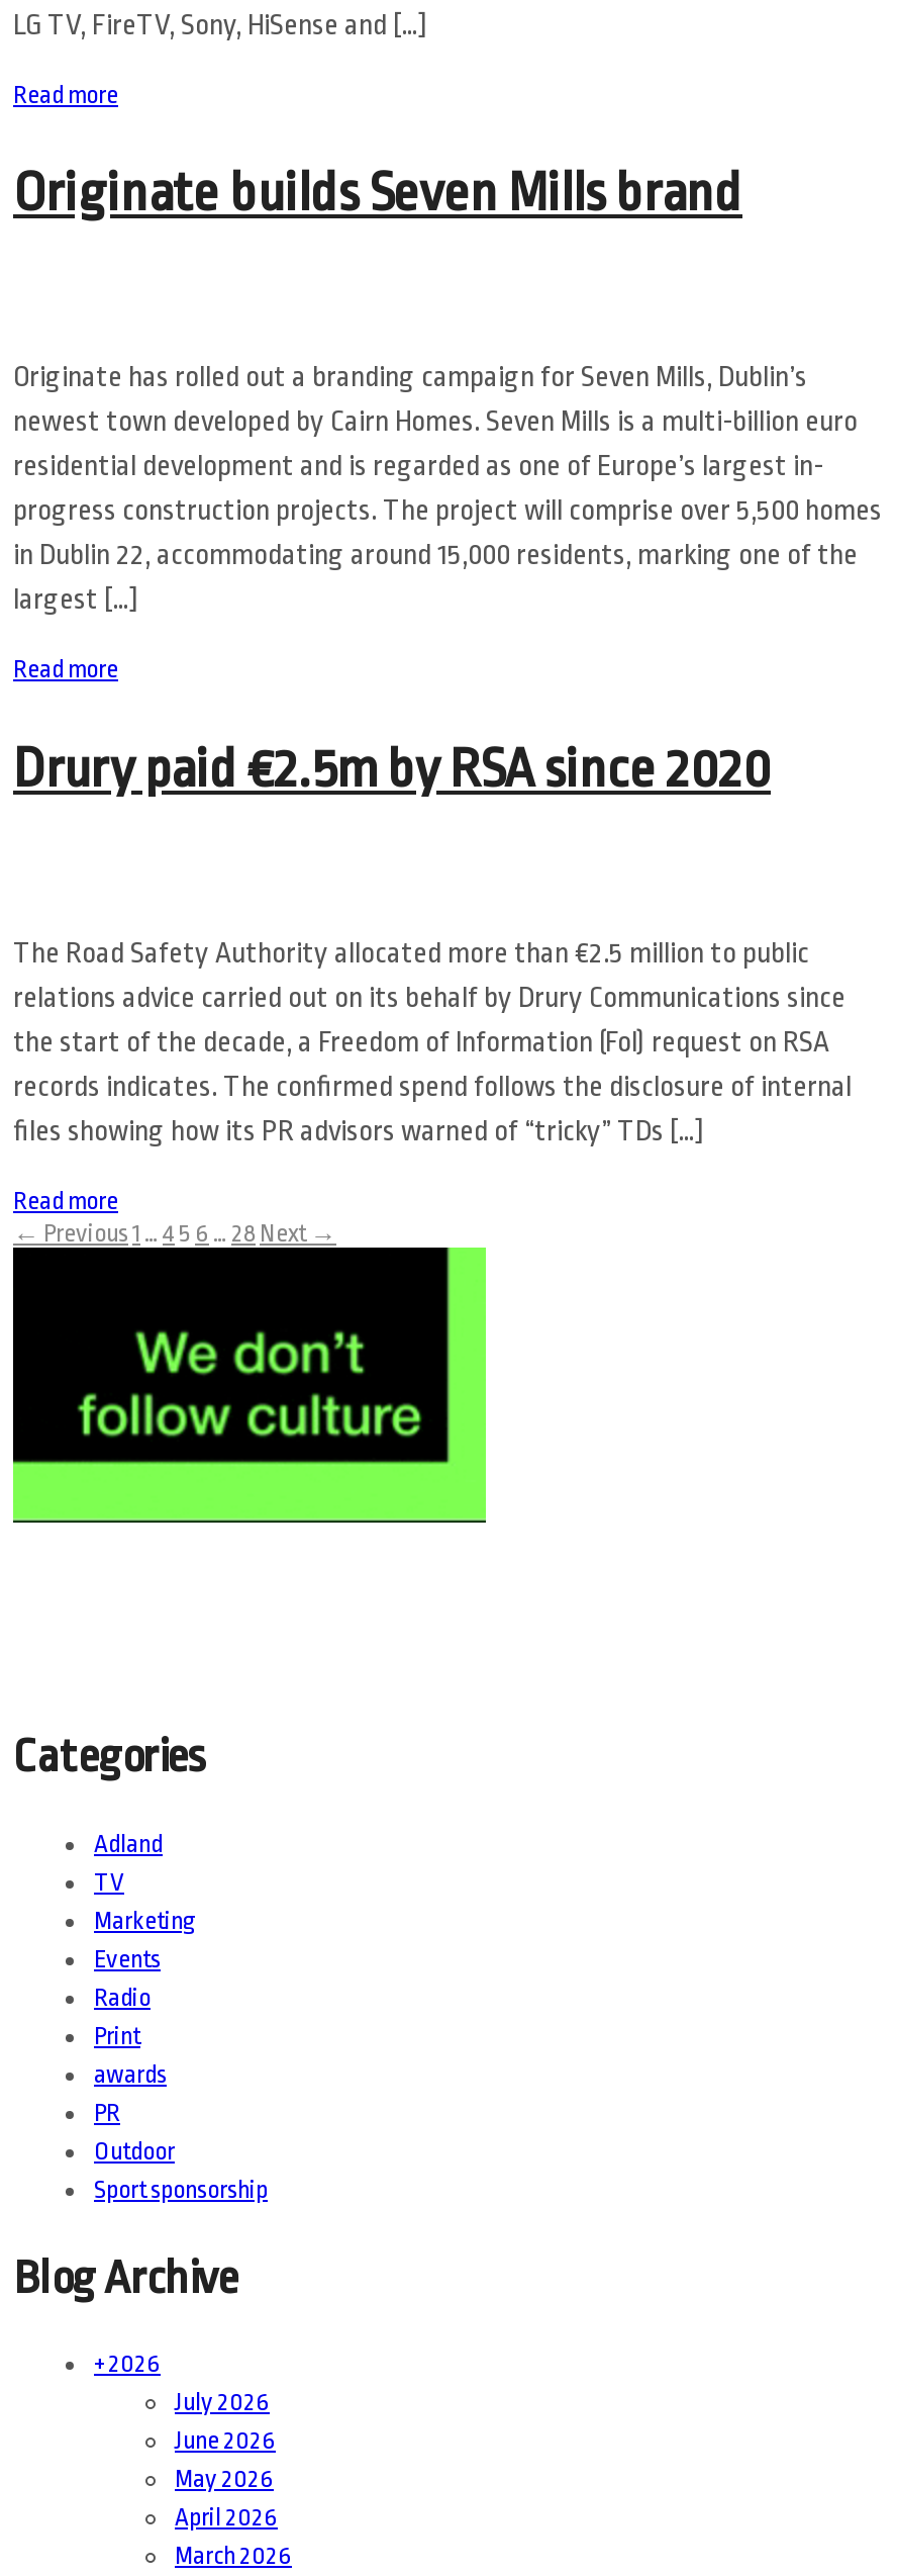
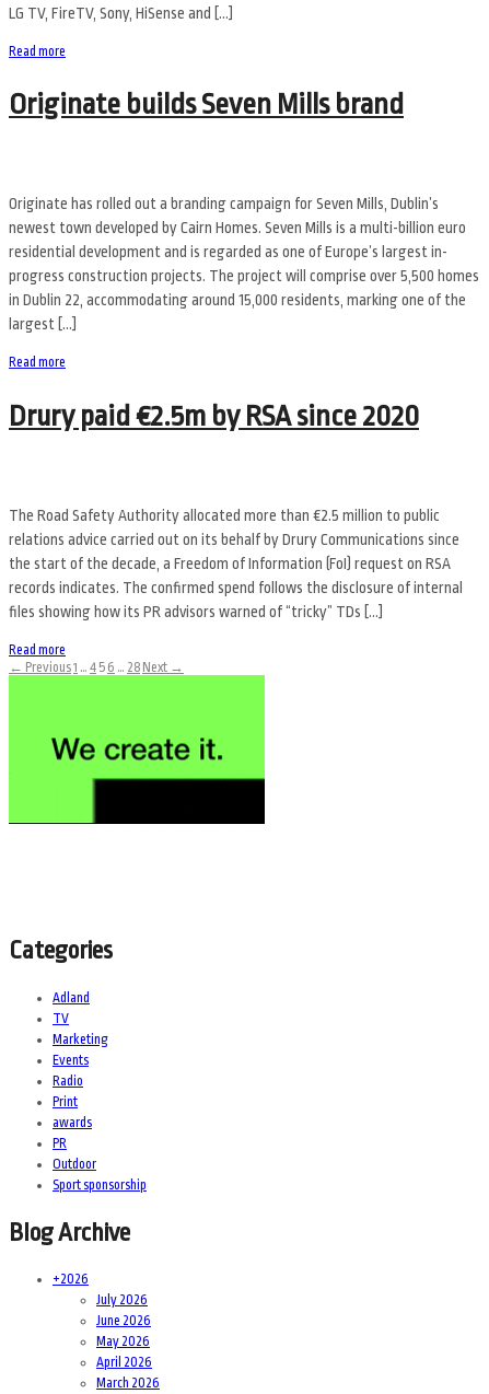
[11,1246,488,1523] [image] -> [8,674,266,824] [image]

